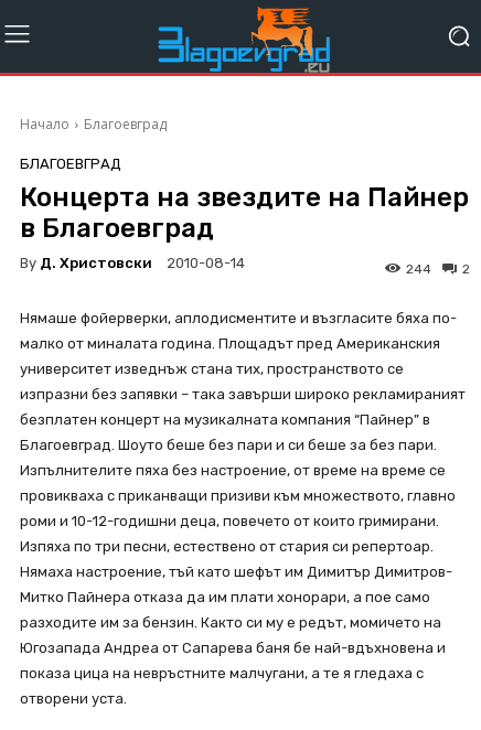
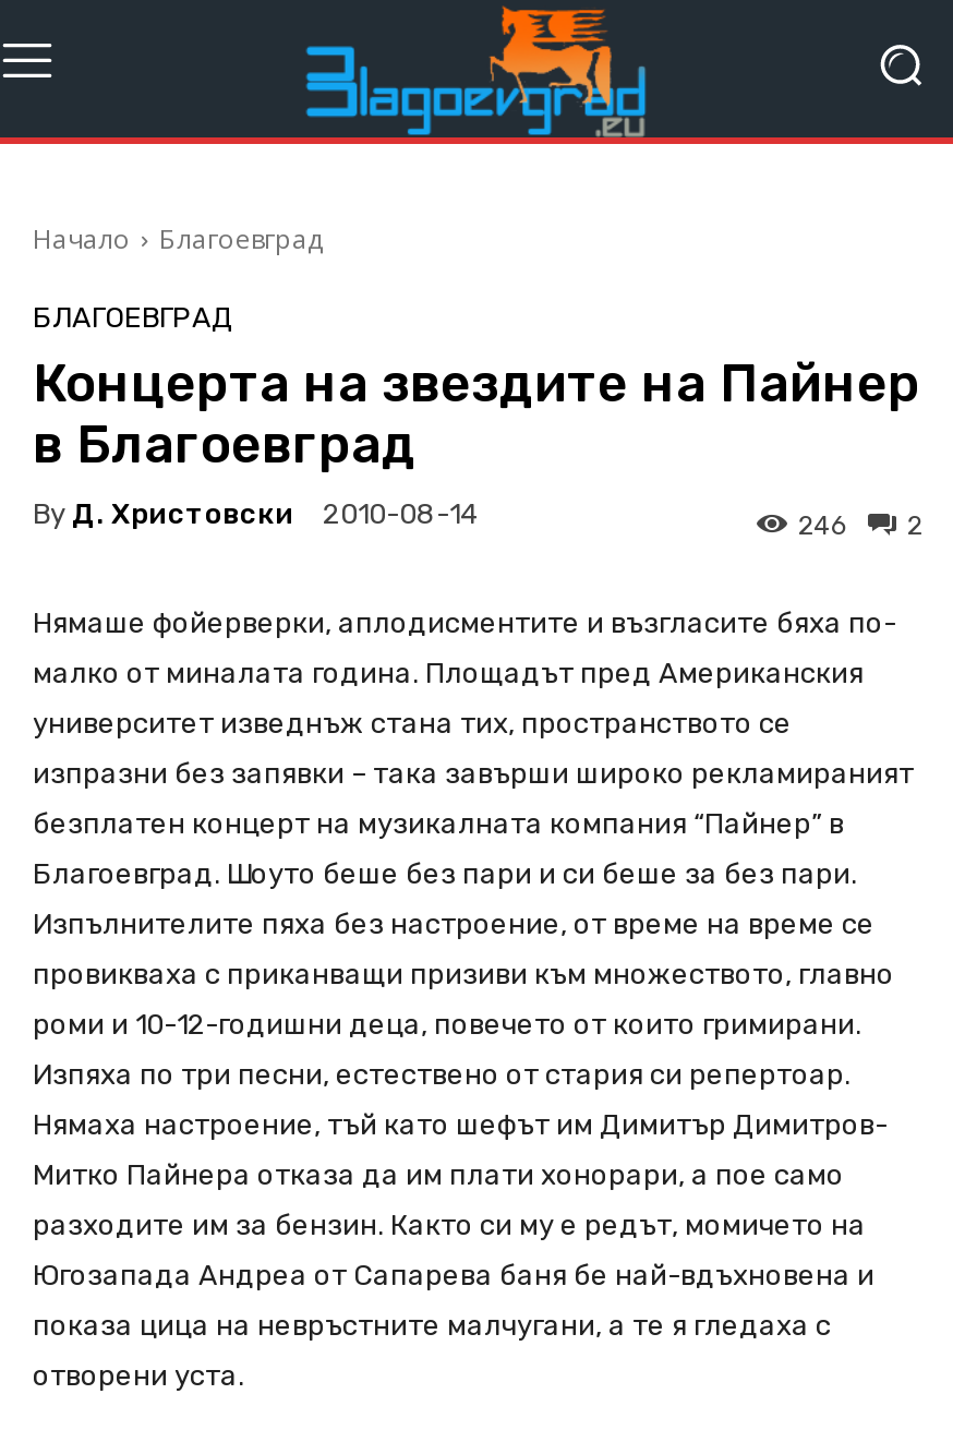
[406,262,470,277] 244 2 -> [798,511,922,541] 246 2

